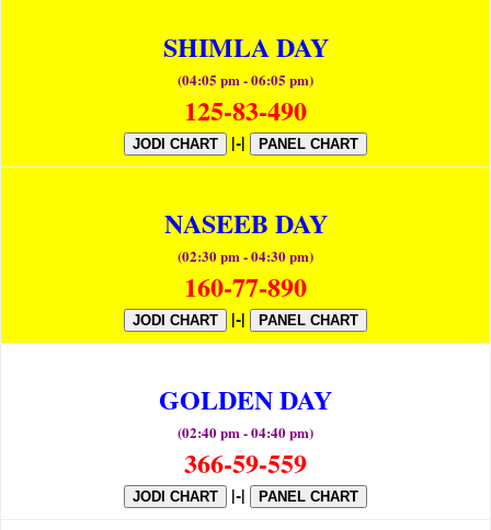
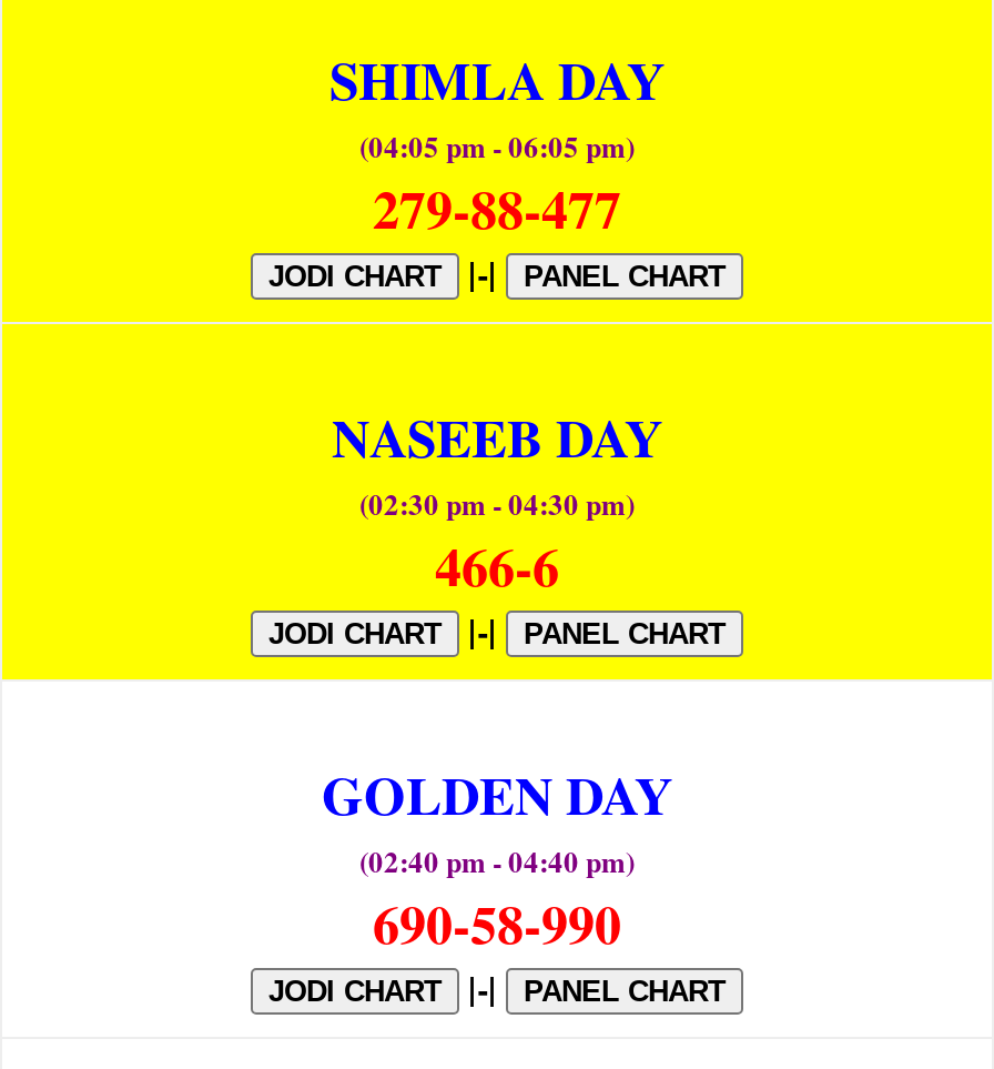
[184,91,307,129] 125-83-490 -> [373,169,621,247] 279-88-477
[184,267,307,306] 160-77-890 -> [435,527,559,604] 466-6
[184,444,307,482] 366-59-559 -> [373,884,621,962] 690-58-990

